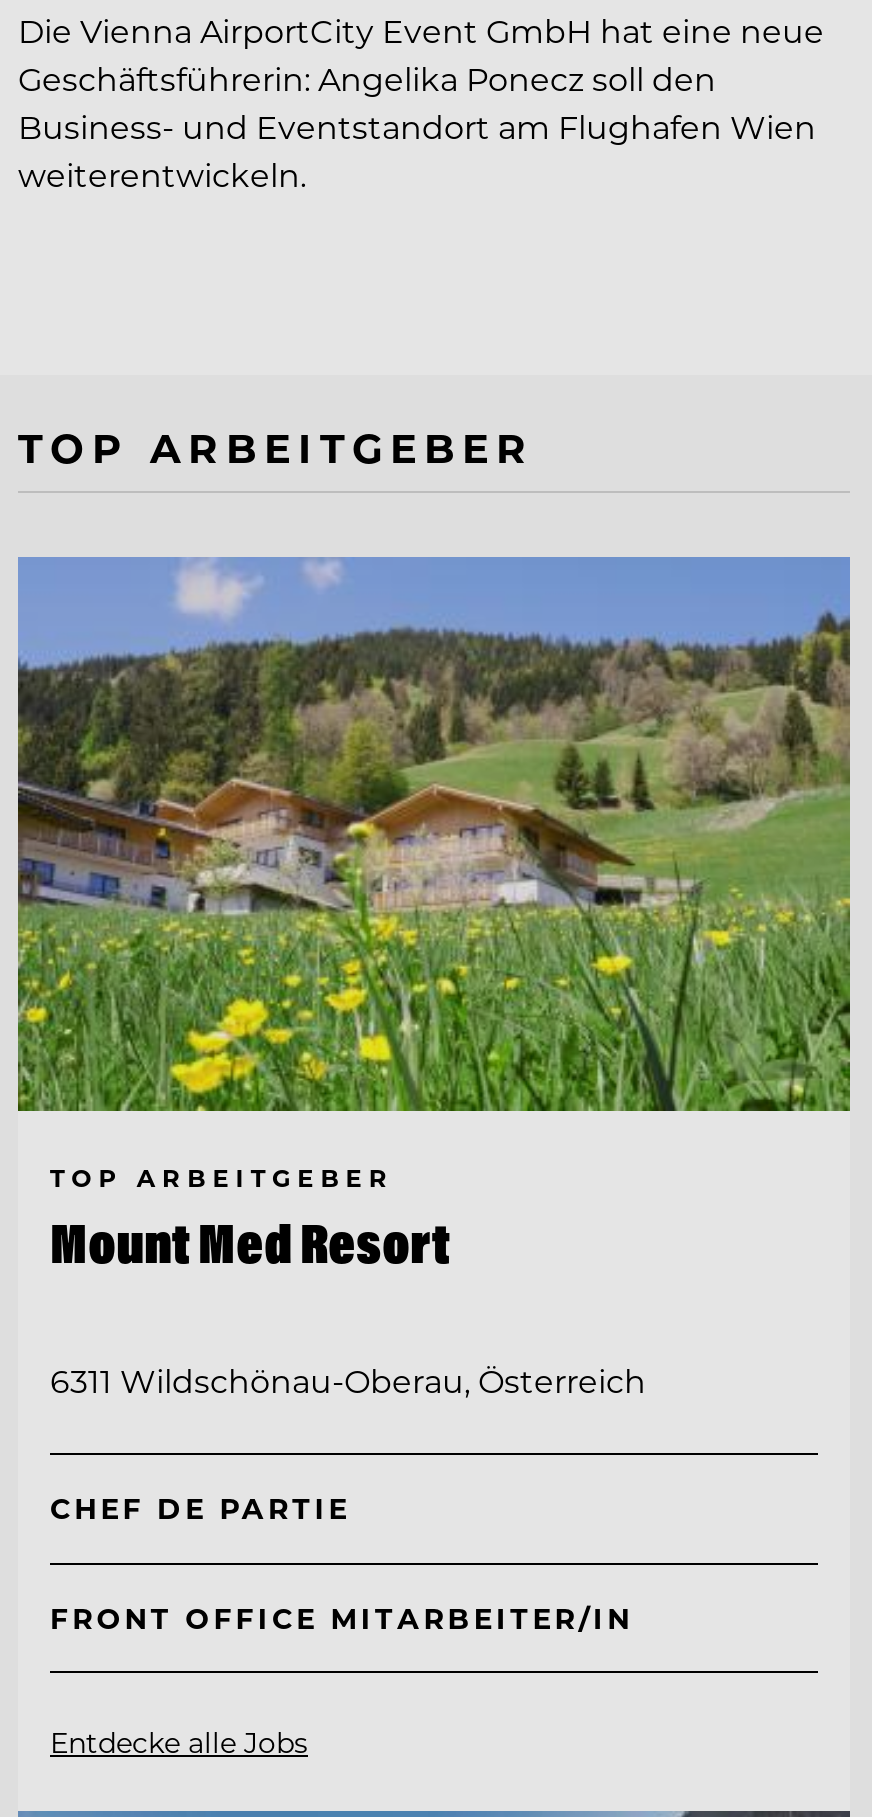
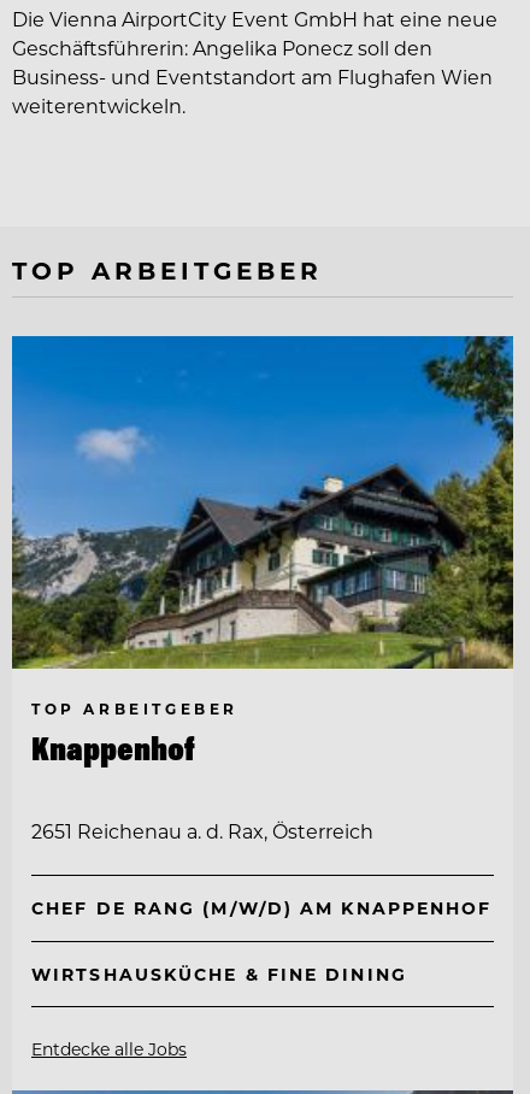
[16,556,852,1112] [image] -> [11,335,514,670] [image]
[50,1209,450,1277] Mount Med Resort -> [31,728,195,769] Knappenhof
[50,1358,646,1400] 6311 Wildschönau-Oberau, Österreich -> [31,818,373,843] 2651 Reichenau a. d. Rax, Österreich
[50,1489,351,1527] CHEF DE PARTIE -> [31,897,492,920] CHEF DE RANG (M/W/D) AM KNAPPENHOF
[50,1598,633,1636] FRONT OFFICE MITARBEITER/IN -> [31,963,407,986] WIRTSHAUSKÜCHE & FINE DINING

